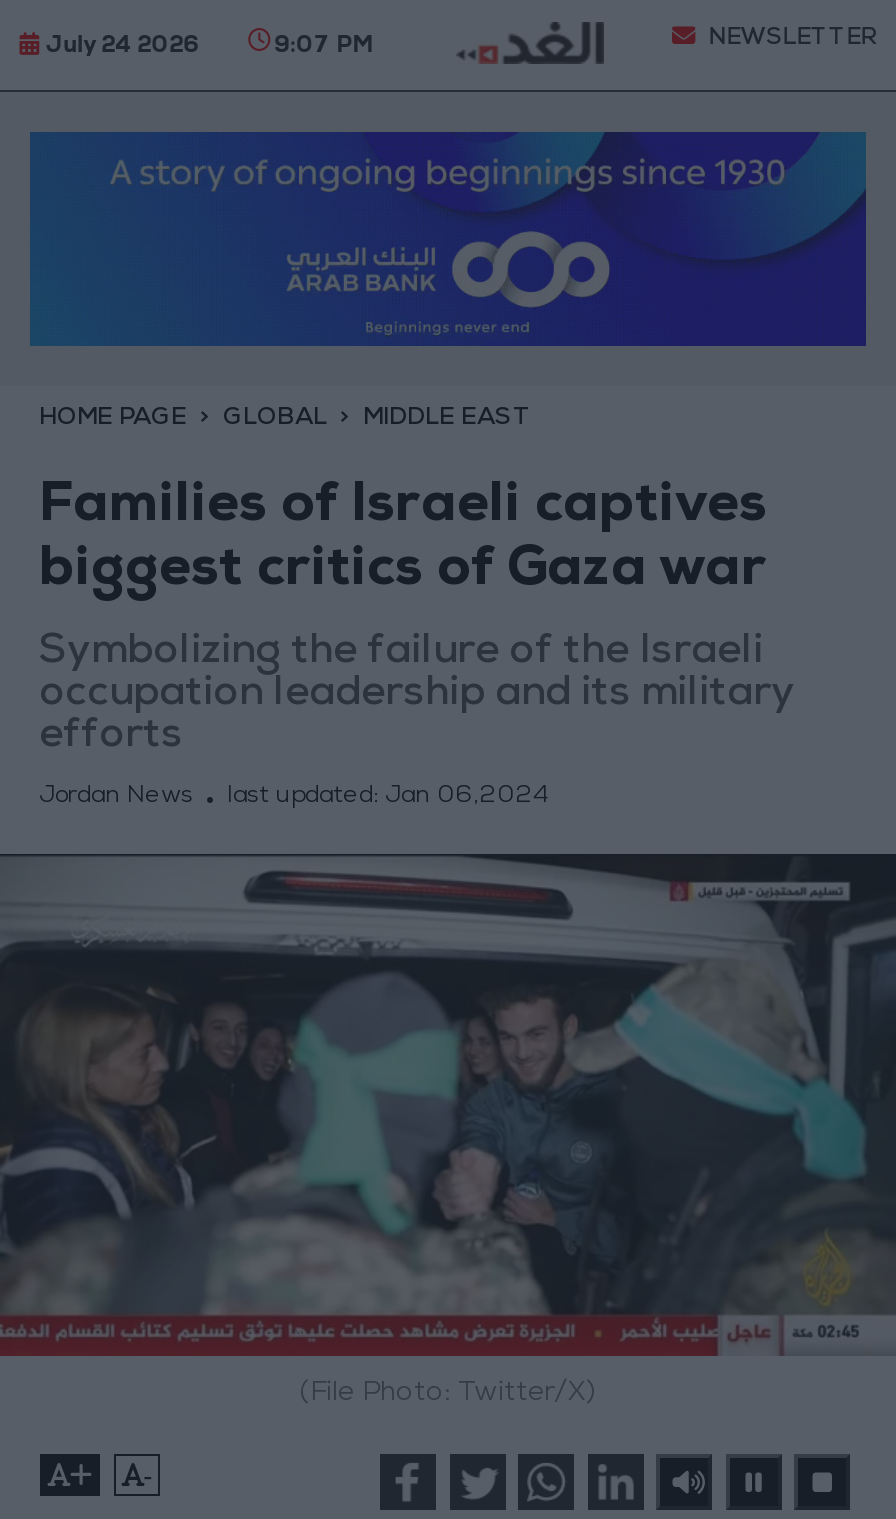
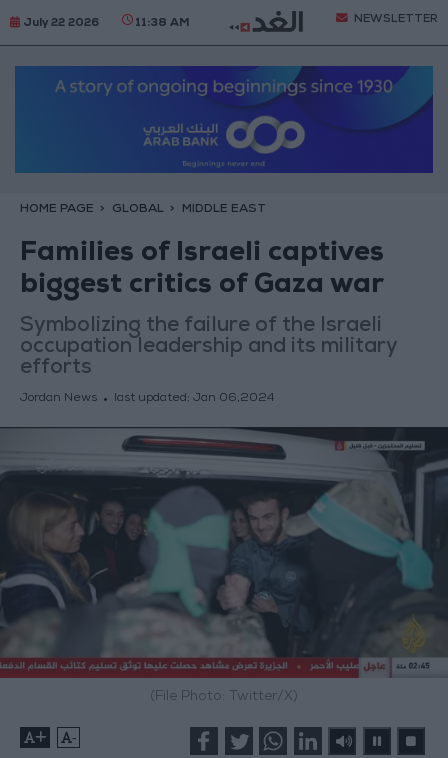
[40,35,374,57] July 24 2026 | 9:07 PM -> [20,18,190,29] July 22 2026 | 11:38 AM

